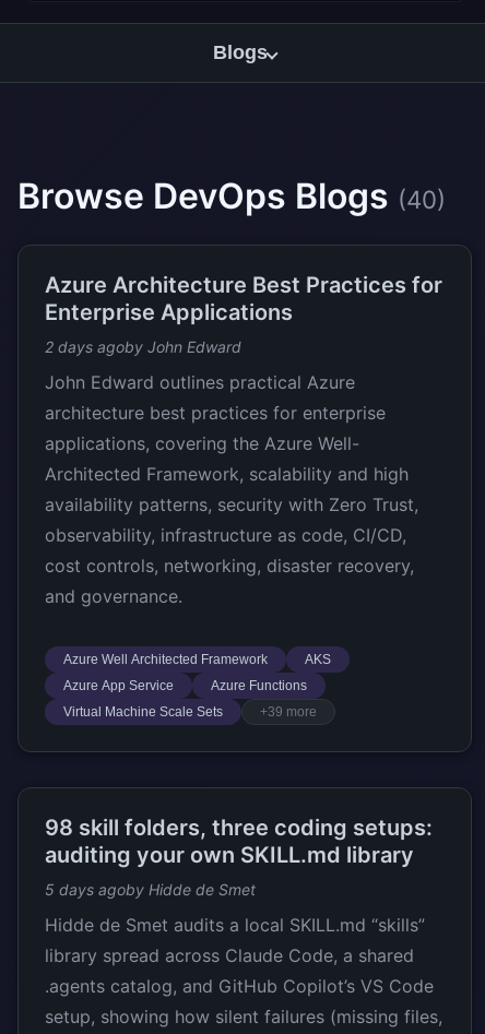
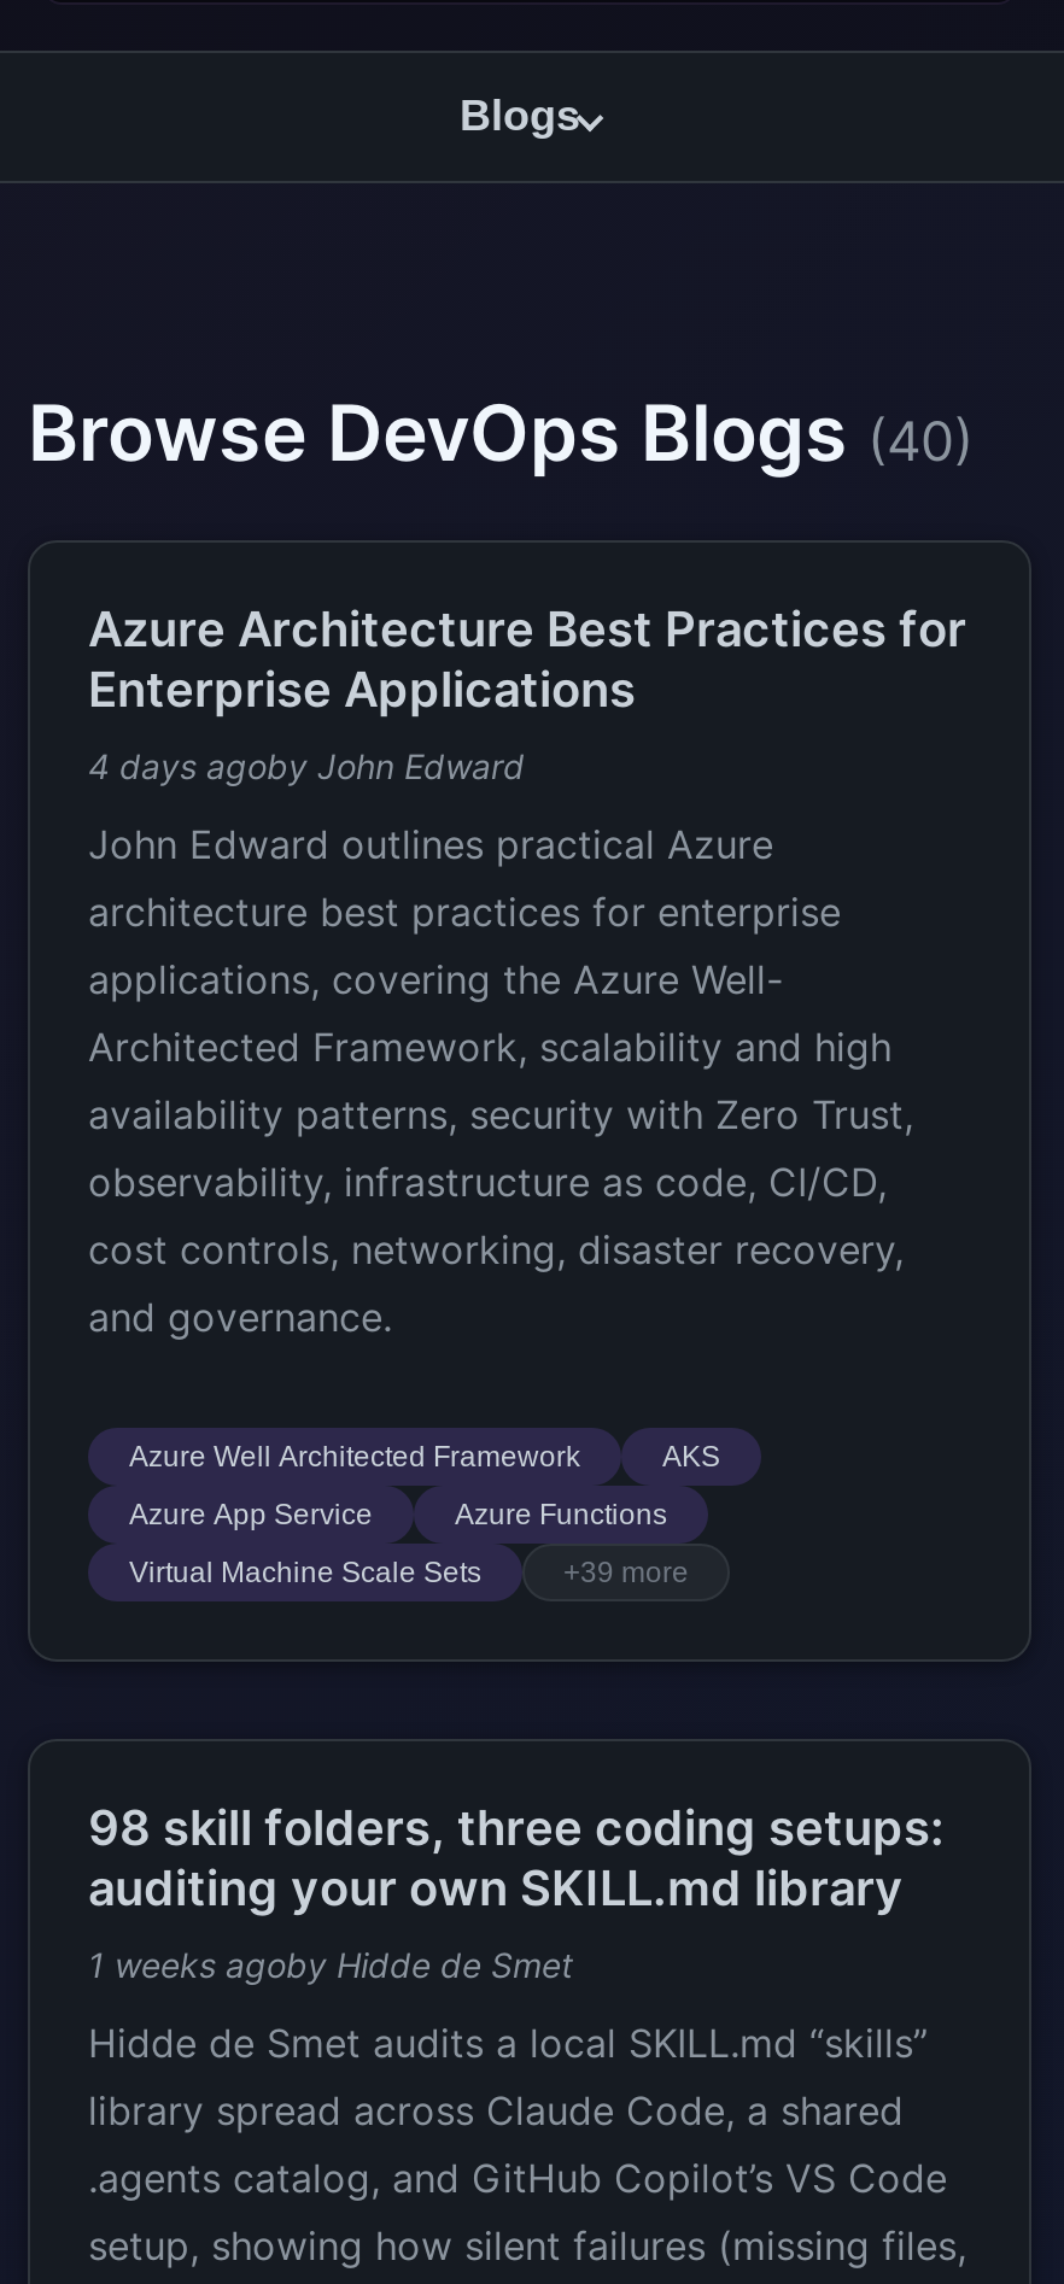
[45,337,241,356] 2 days agoby John Edward -> [88,745,525,786] 4 days agoby John Edward
[45,880,256,899] 5 days agoby Hidde de Smet -> [88,1944,573,1985] 1 weeks agoby Hidde de Smet

